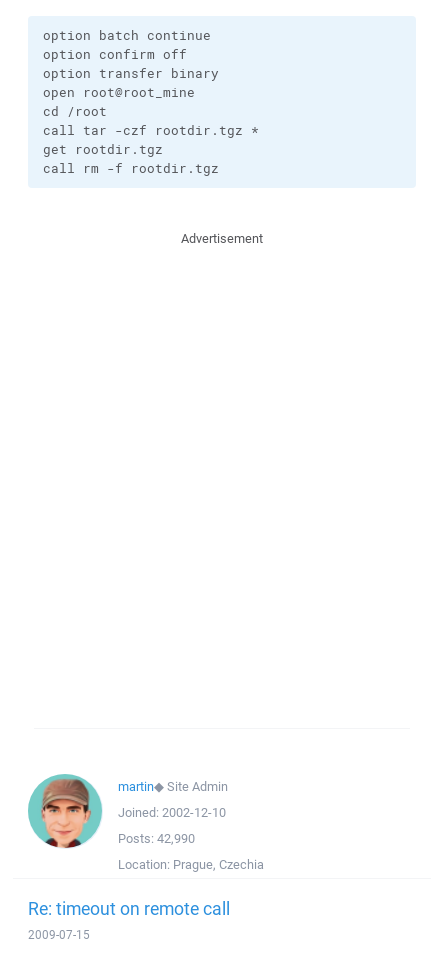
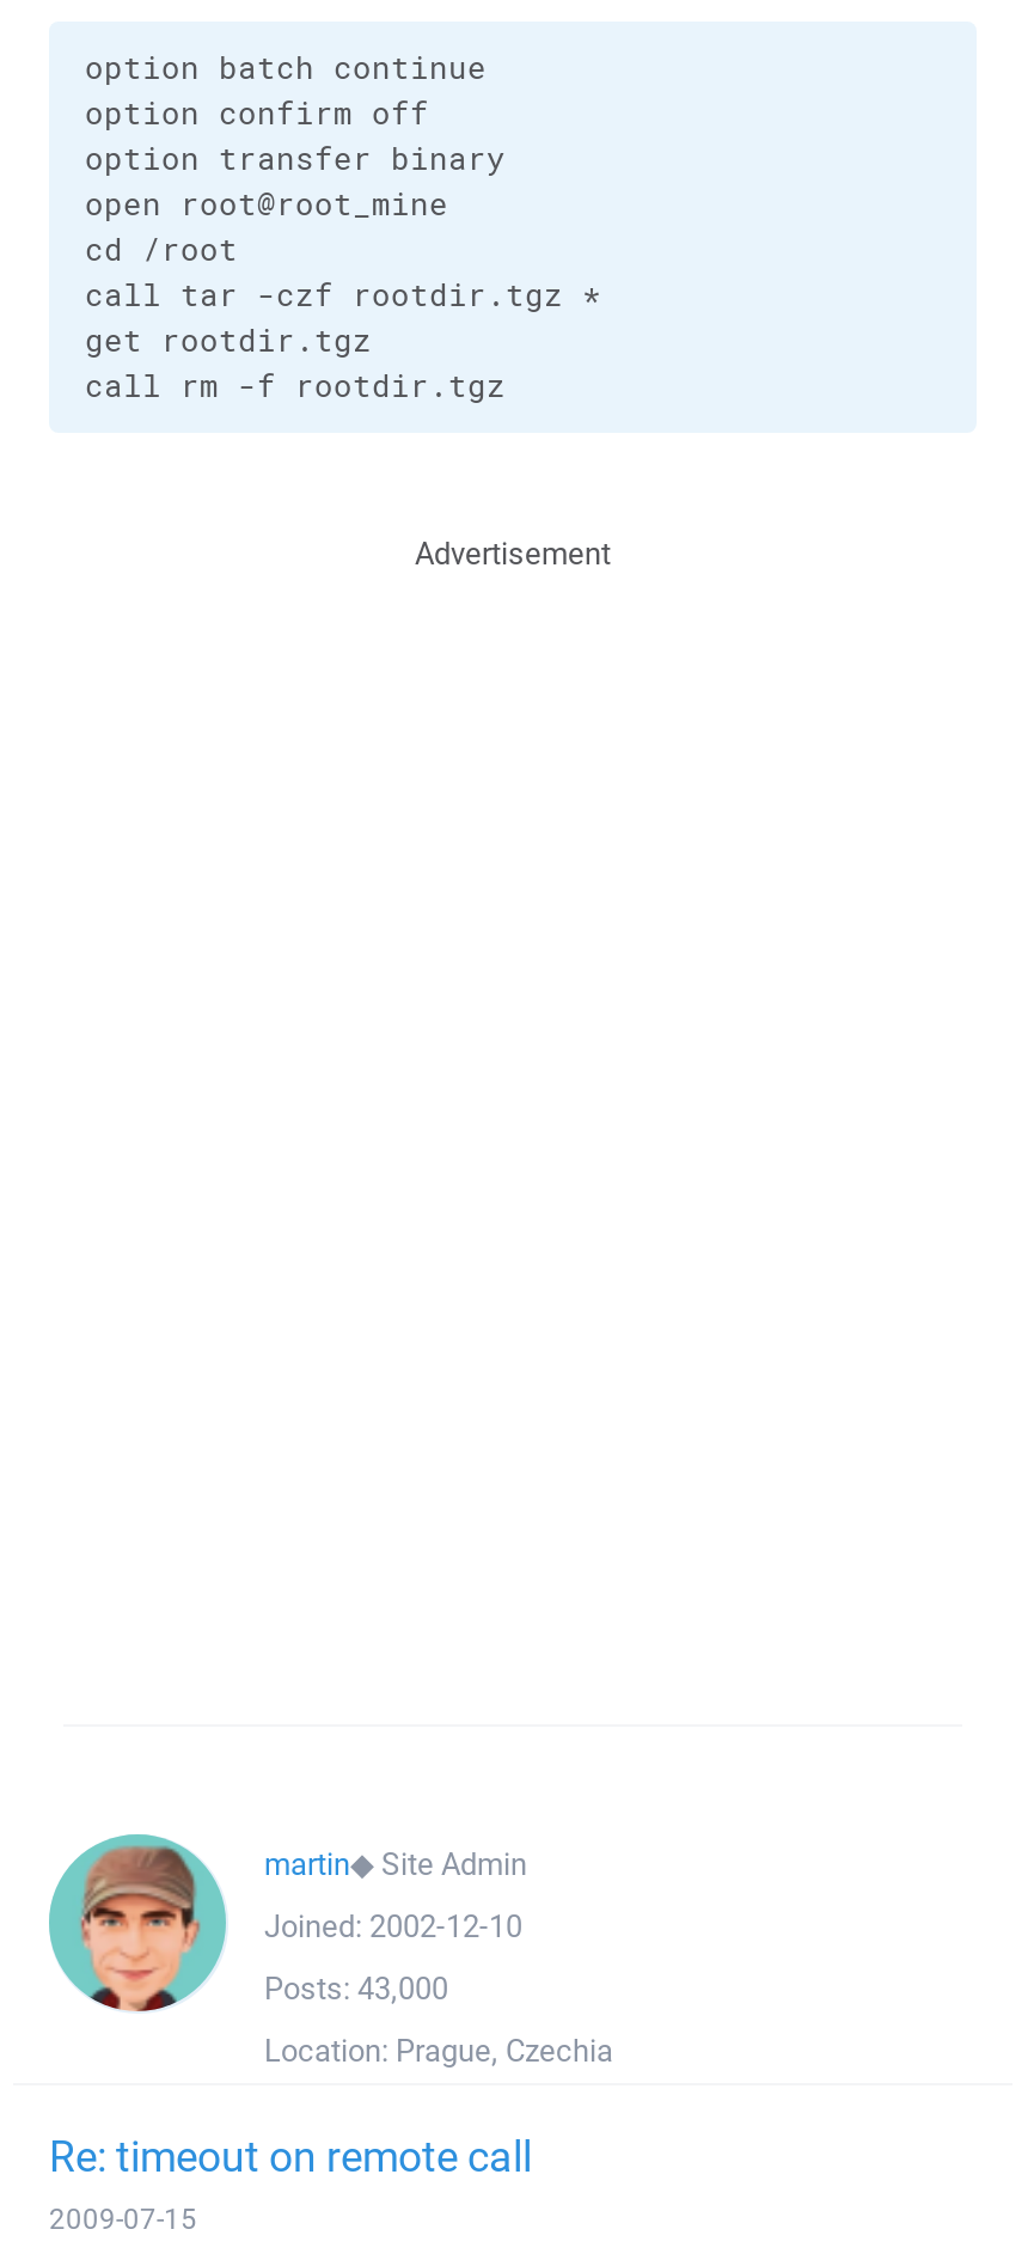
[118,830,195,847] Posts: 42,990 -> [264,1968,448,2009] Posts: 43,000

